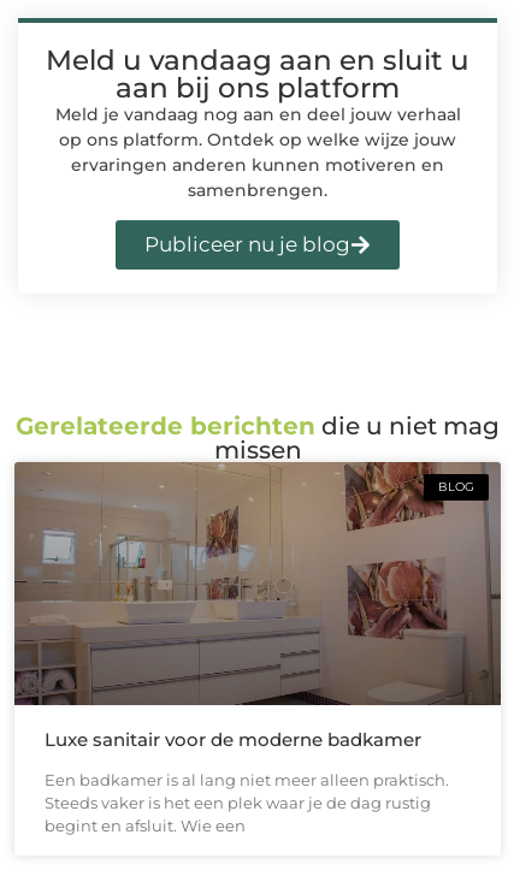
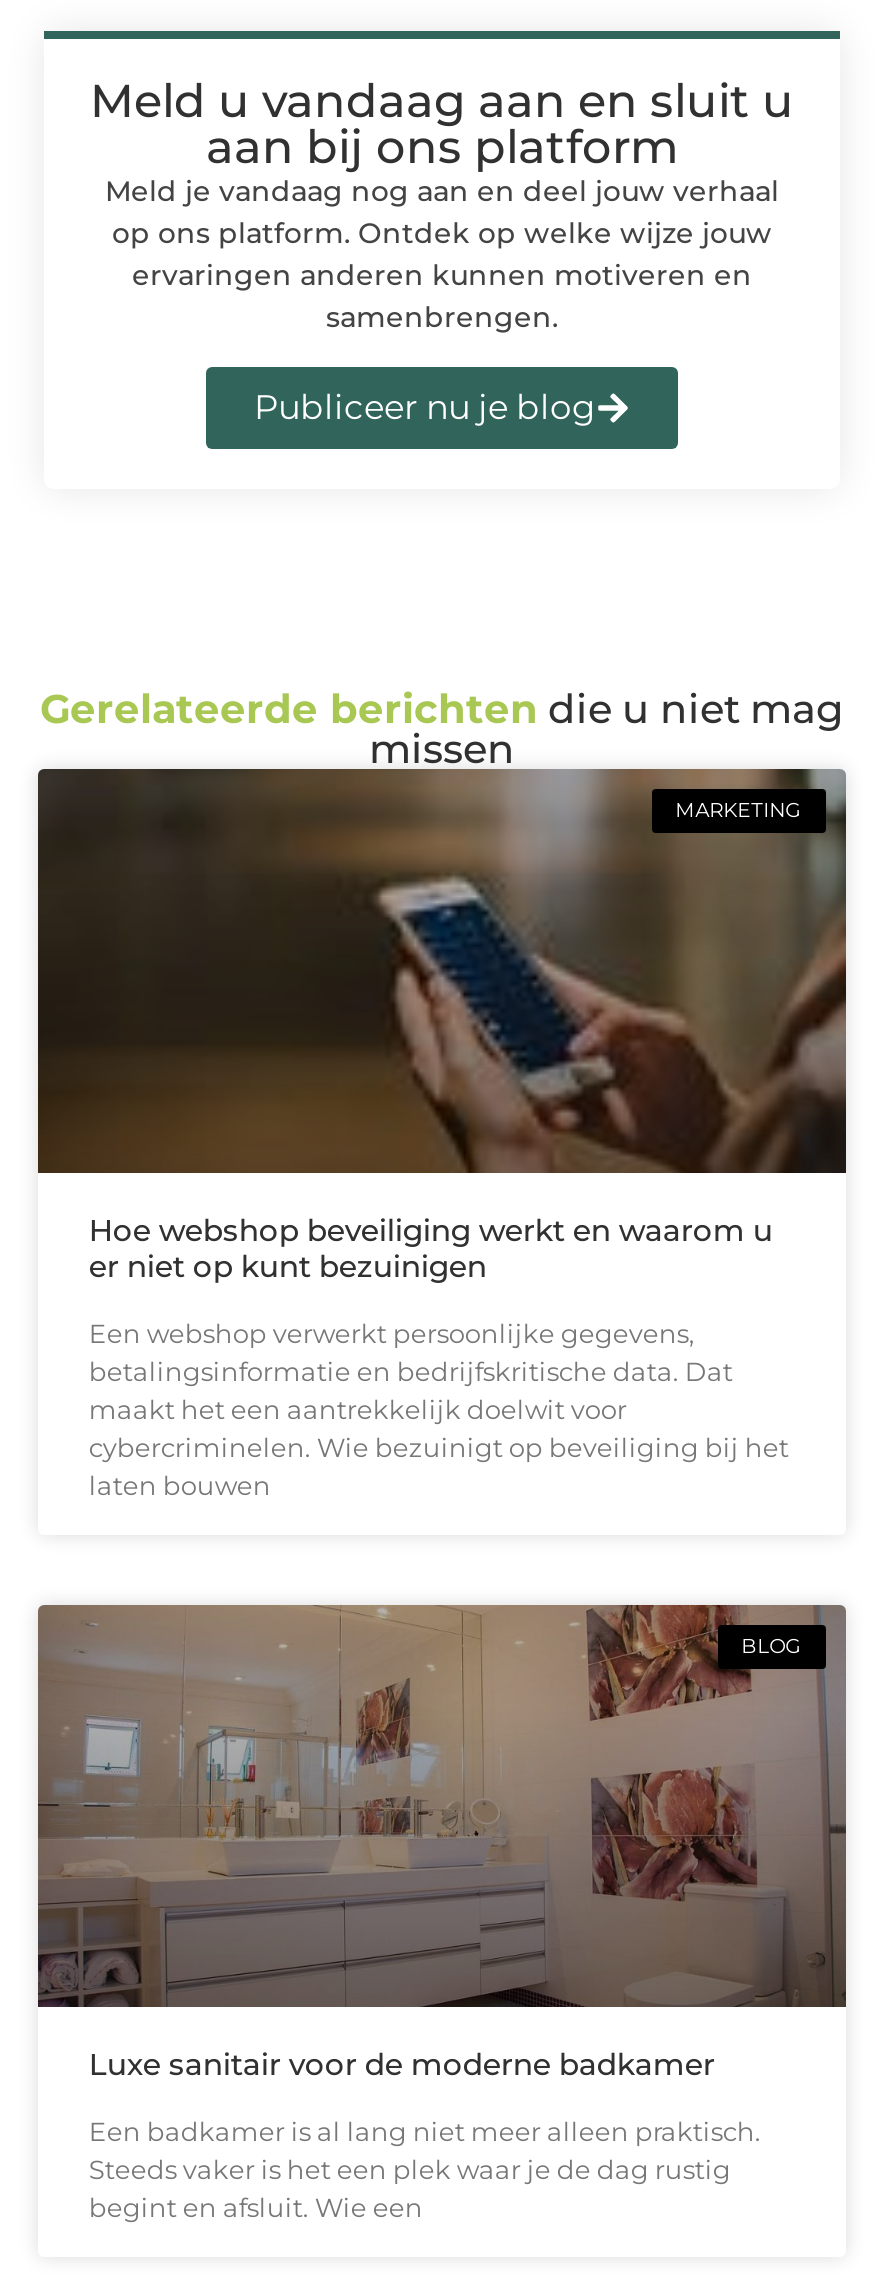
none -> [40,767,846,1175] [image] | MARKETING
none -> [89,1211,789,1501] Hoe webshop beveiliging werkt en waarom u | er niet op kunt bezuinigen | Een webshop verwerkt persoonlijke gegevens, | betalingsinformatie en bedrijfskritische data. Dat | maakt het een aantrekkelijk doelwit voor | cybercriminelen. Wie bezuinigt op beveiliging bij het | laten bouwen

